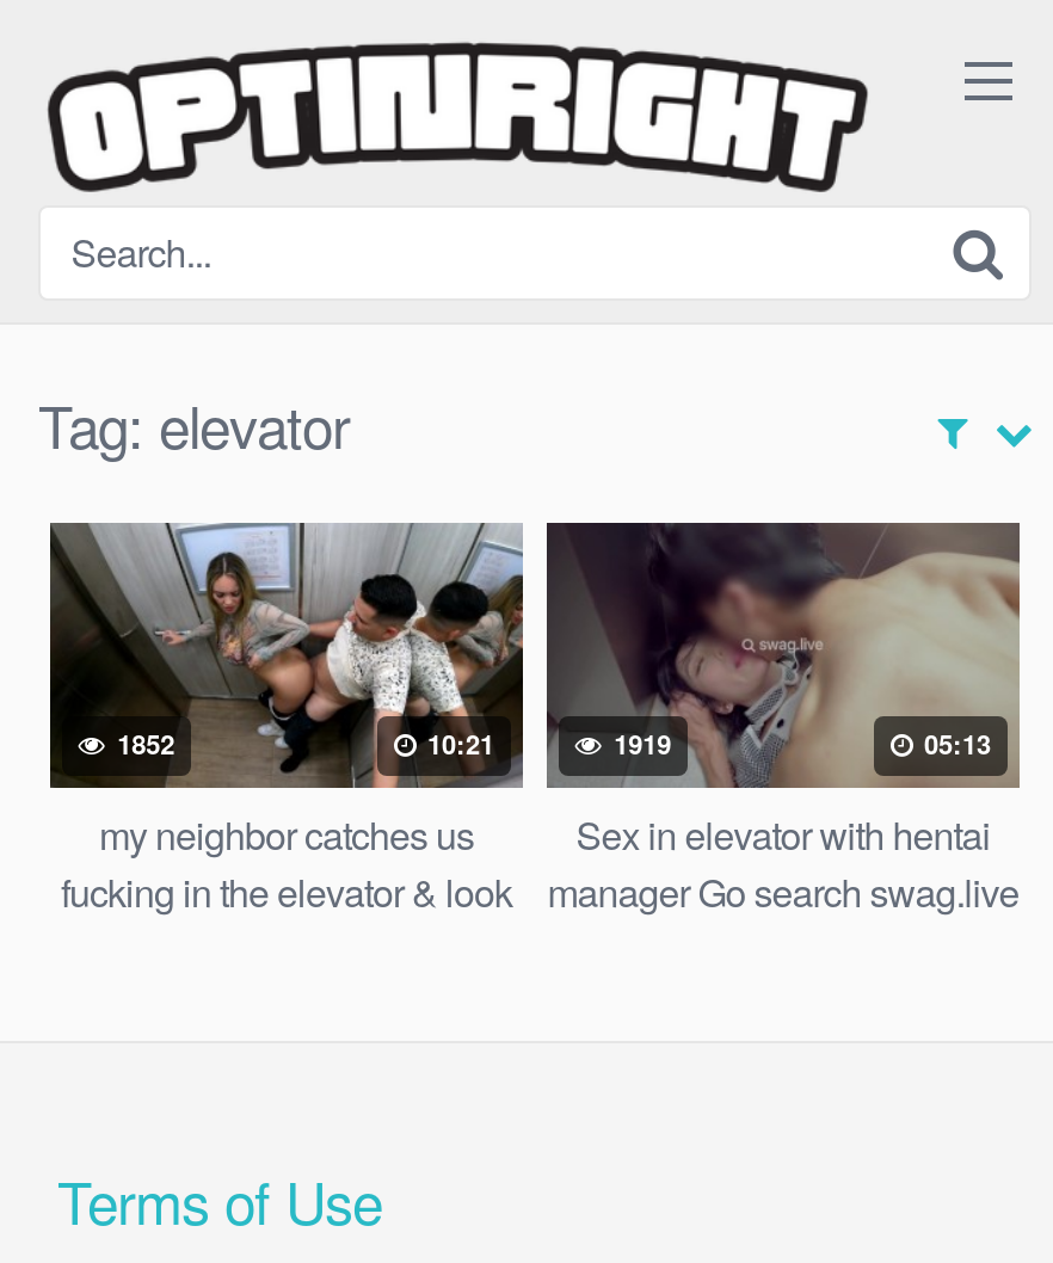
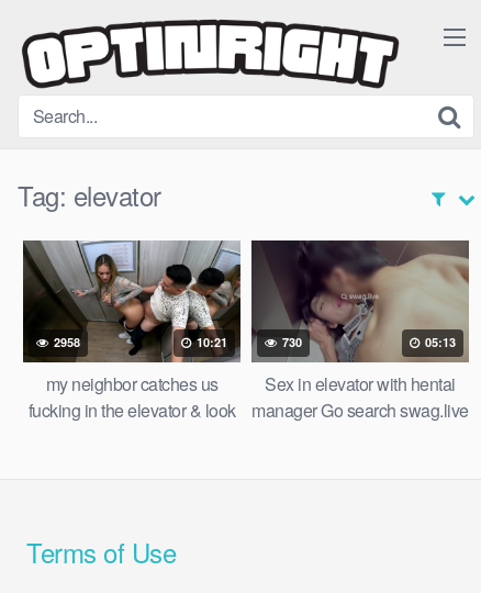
[110,727,175,763] 1852 -> [51,334,80,351] 2958
[607,727,671,763] 1919 -> [279,334,302,351] 730

